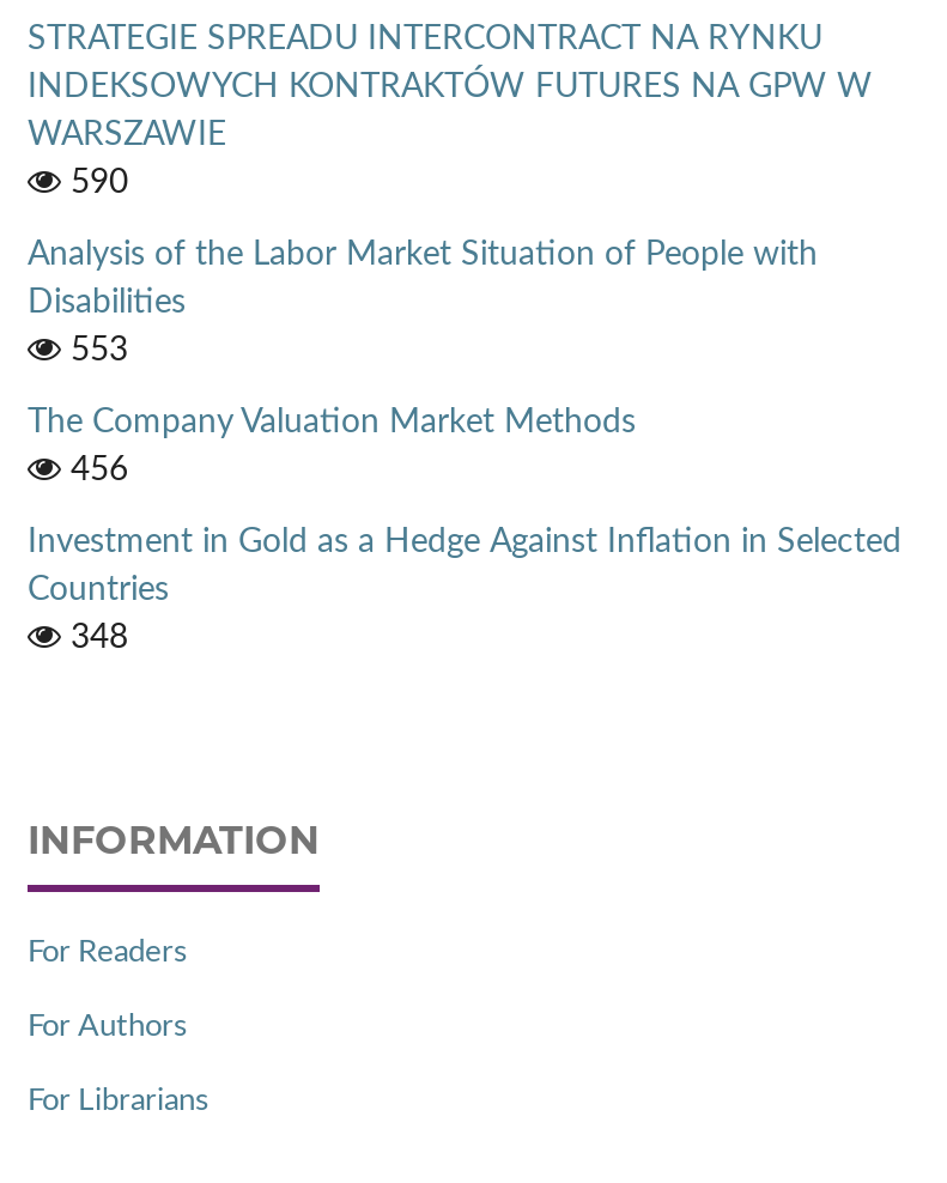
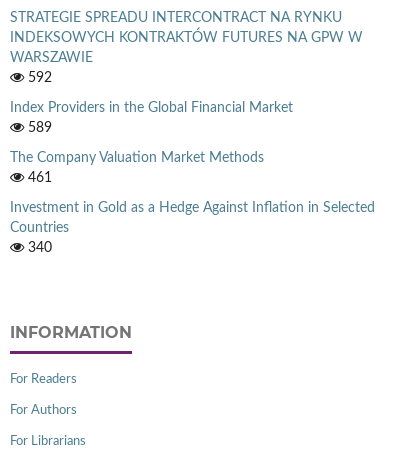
[61,166,128,199] 590 -> [24,71,52,85] 592
[28,238,818,367] Analysis of the Labor Market Situation of People with | Disabilities | 553 -> [10,101,293,135] Index Providers in the Global Financial Market | 589
[61,453,128,487] 456 -> [24,171,52,185] 461
[61,621,128,654] 348 -> [24,241,52,255] 340

